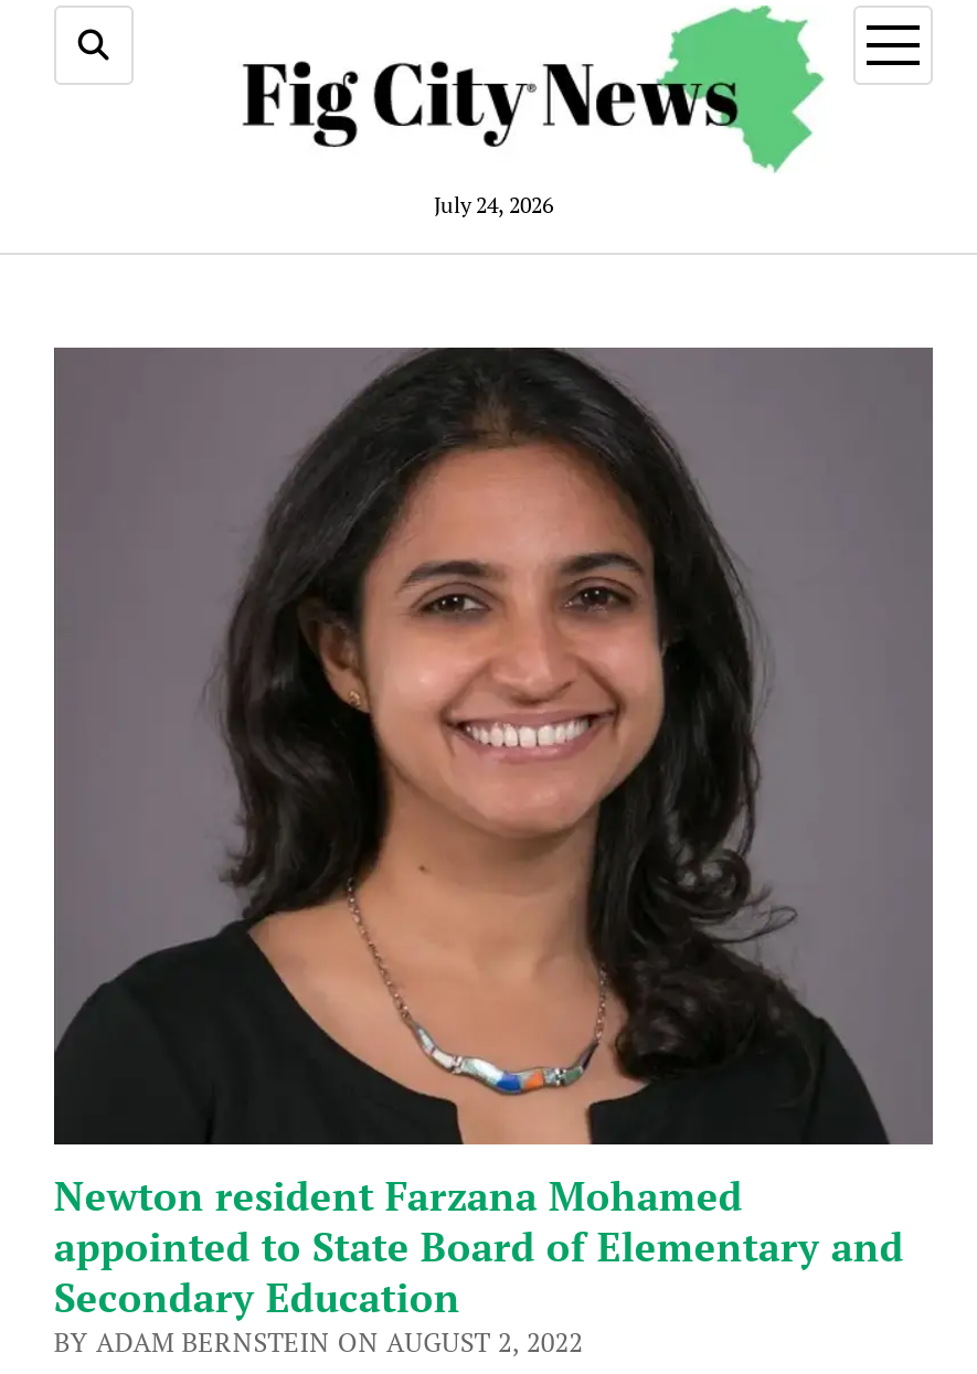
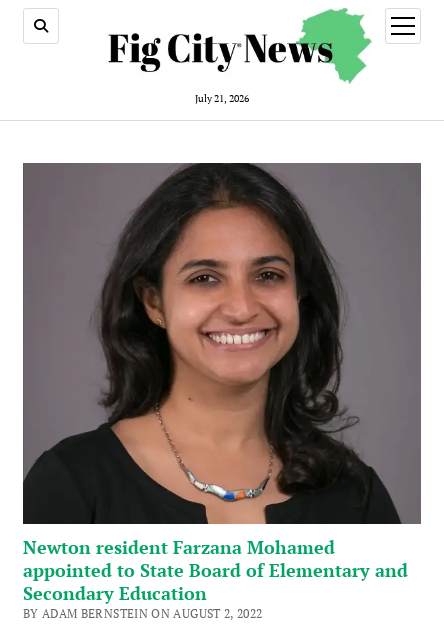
[434,190,553,219] July 24, 2026 -> [195,91,249,104] July 21, 2026

